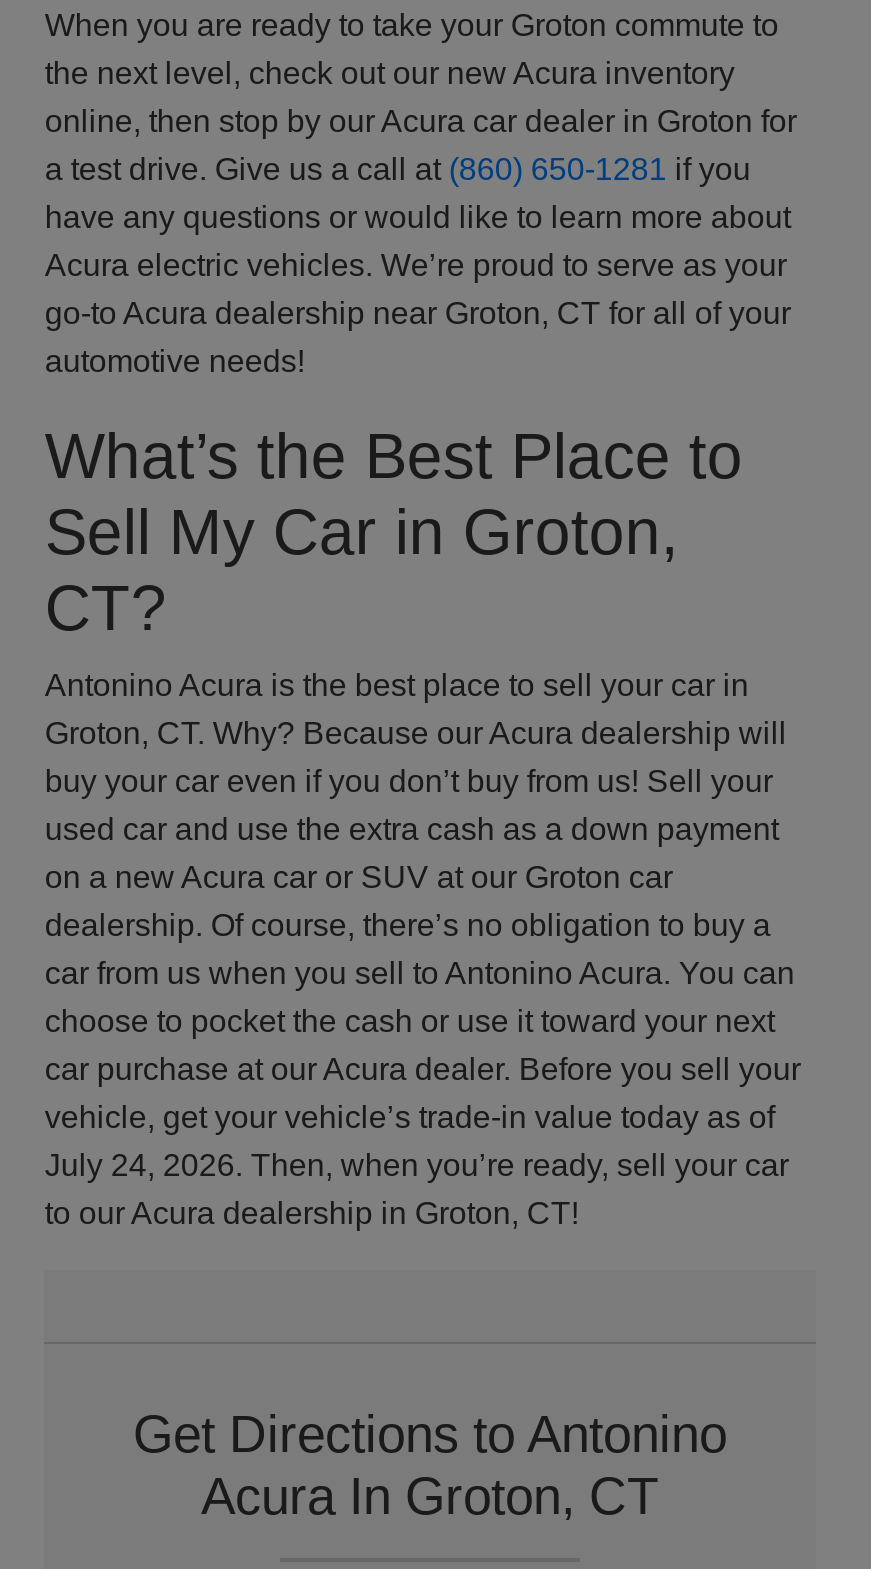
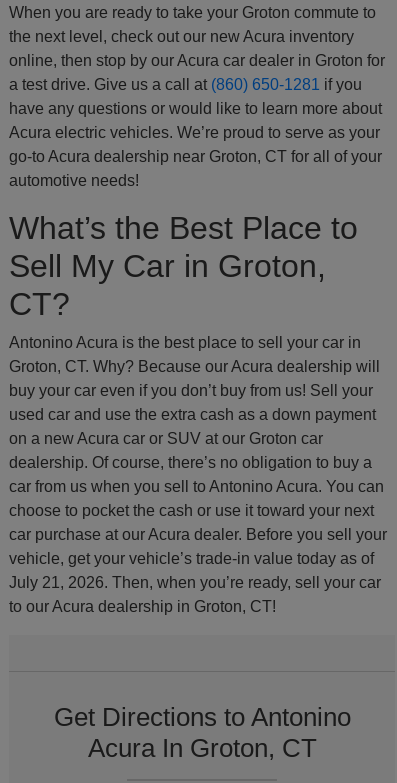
[45,1148,789,1182] July 24, 2026. Then, when you’re ready, sell your car -> [9,574,381,591] July 21, 2026. Then, when you’re ready, sell your car

